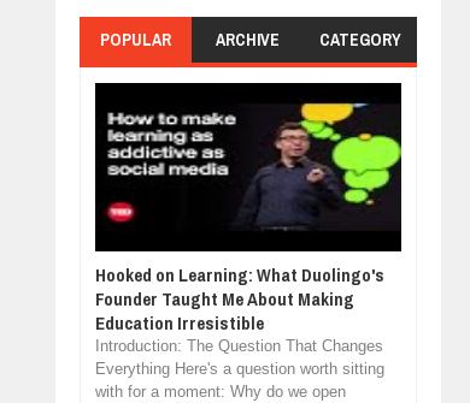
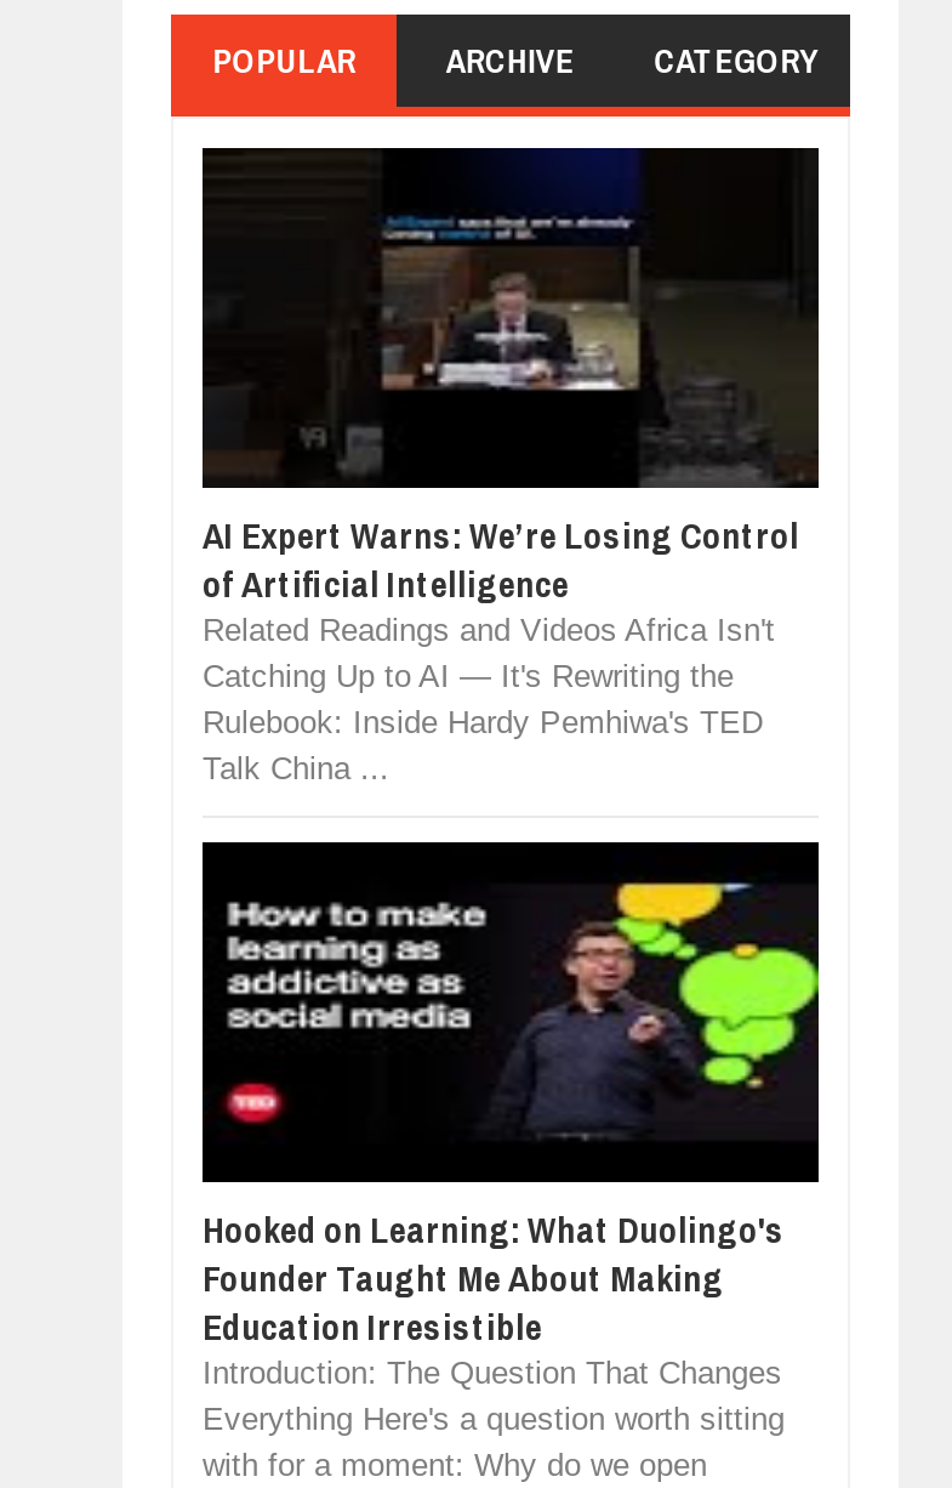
none -> [203,148,821,786] [image] | AI Expert Warns: We’re Losing Control | of Artificial Intelligence | Related Readings and Videos Africa Isn't | Catching Up to AI — It's Rewriting the | Rulebook: Inside Hardy Pemhiwa's TED | Talk China ...

